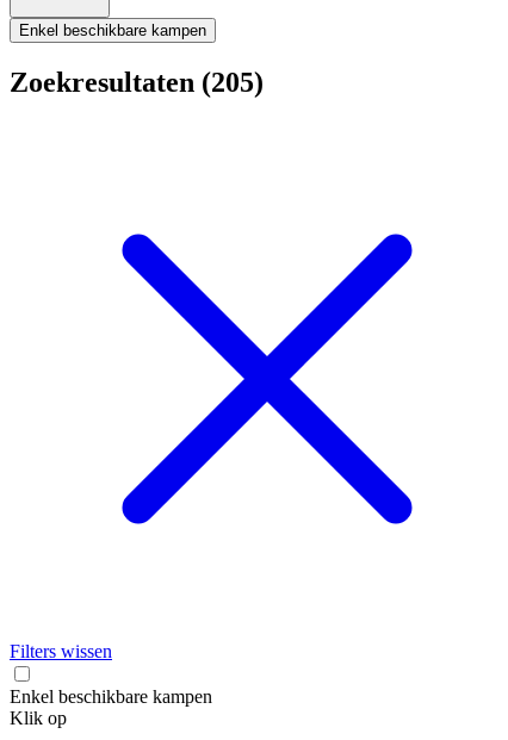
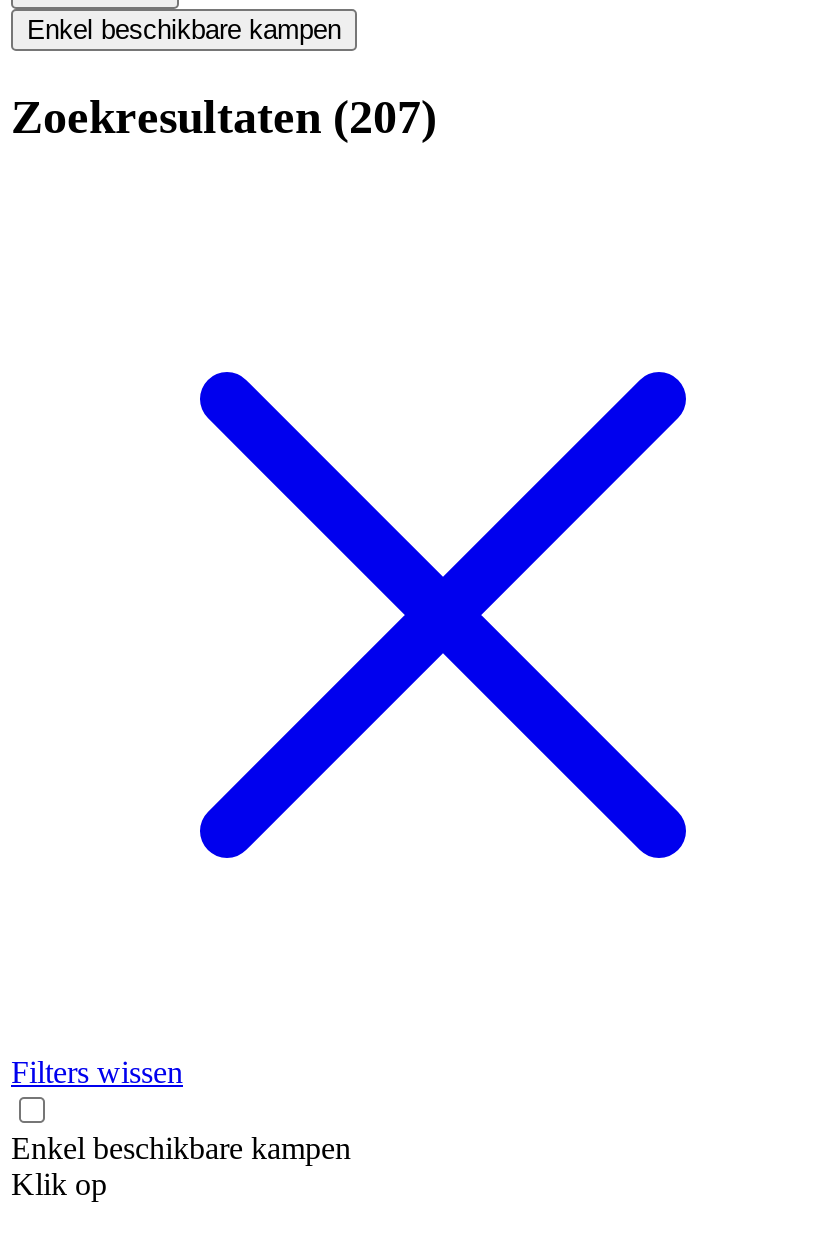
[10,66,264,97] Zoekresultaten (205) -> [11,90,437,142] Zoekresultaten (207)

